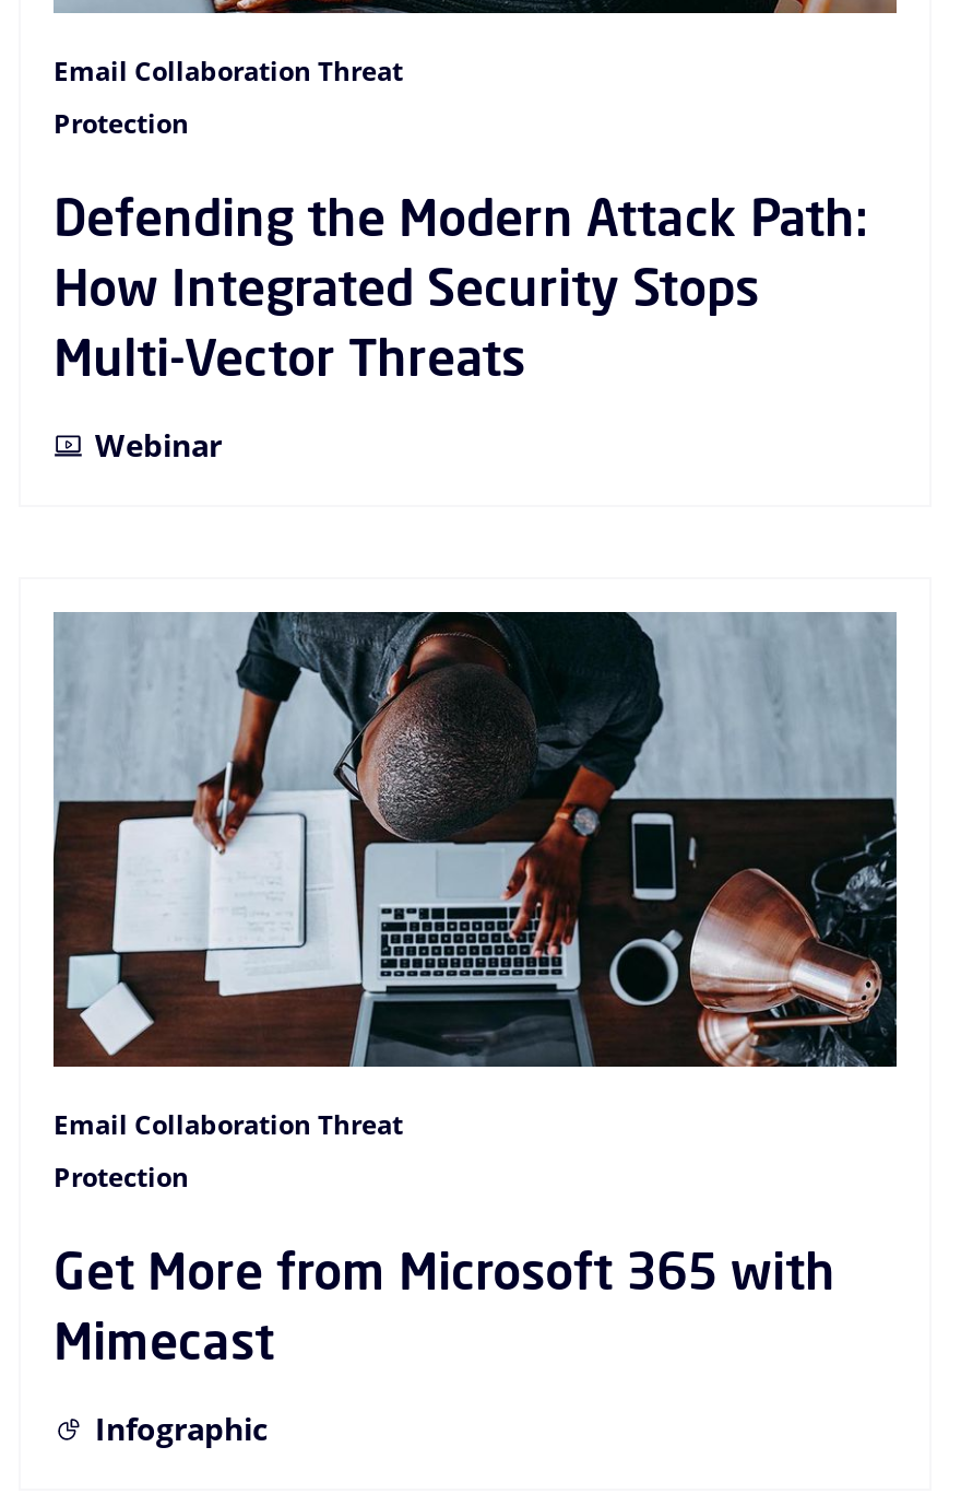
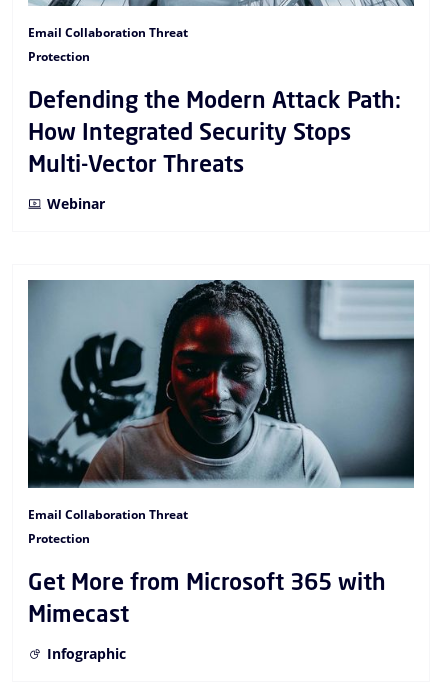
[51,610,899,1069] [image] -> [27,279,415,489] [image]

